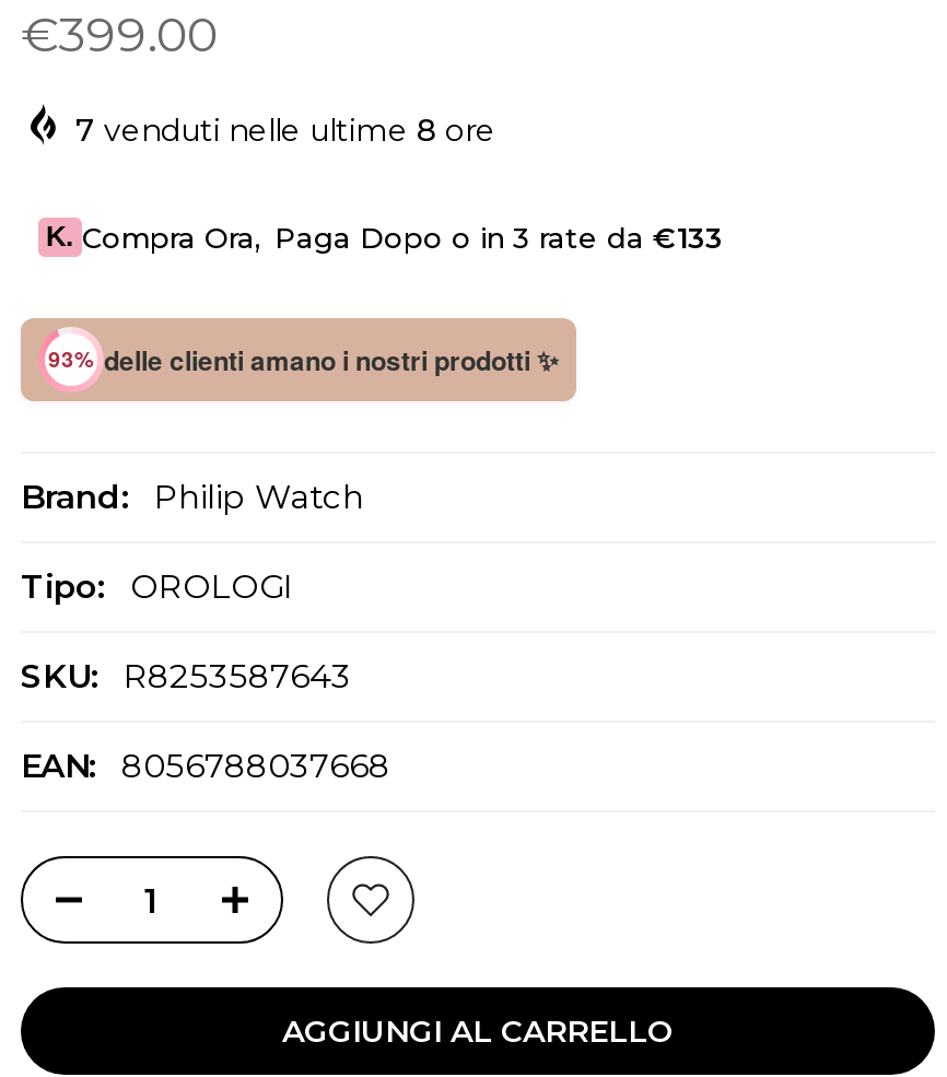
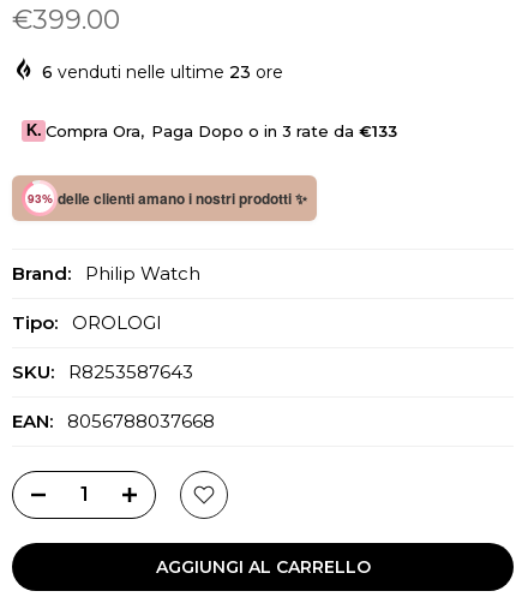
[75,111,495,150] 7 venduti nelle ultime 8 ore -> [42,61,283,83] 6 venduti nelle ultime 23 ore

